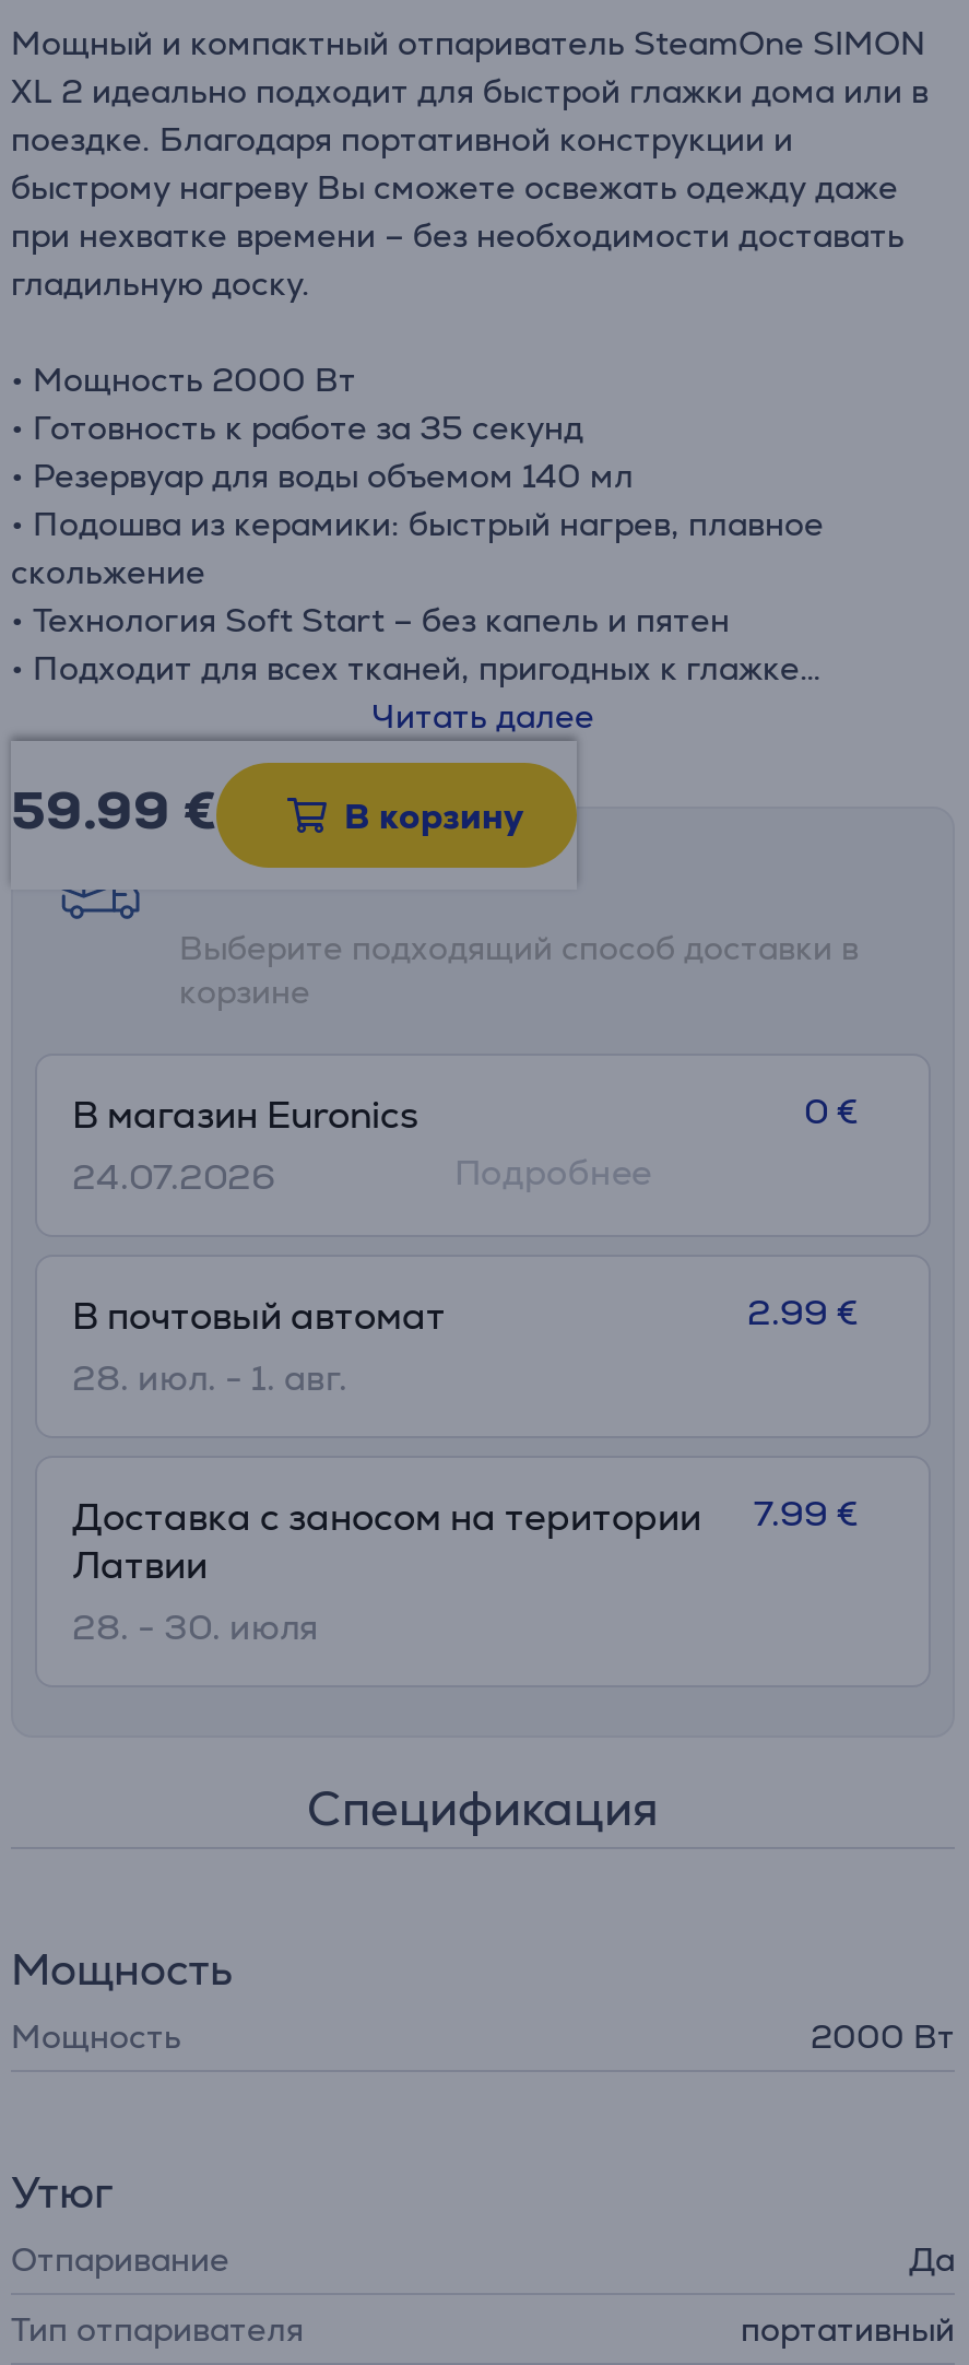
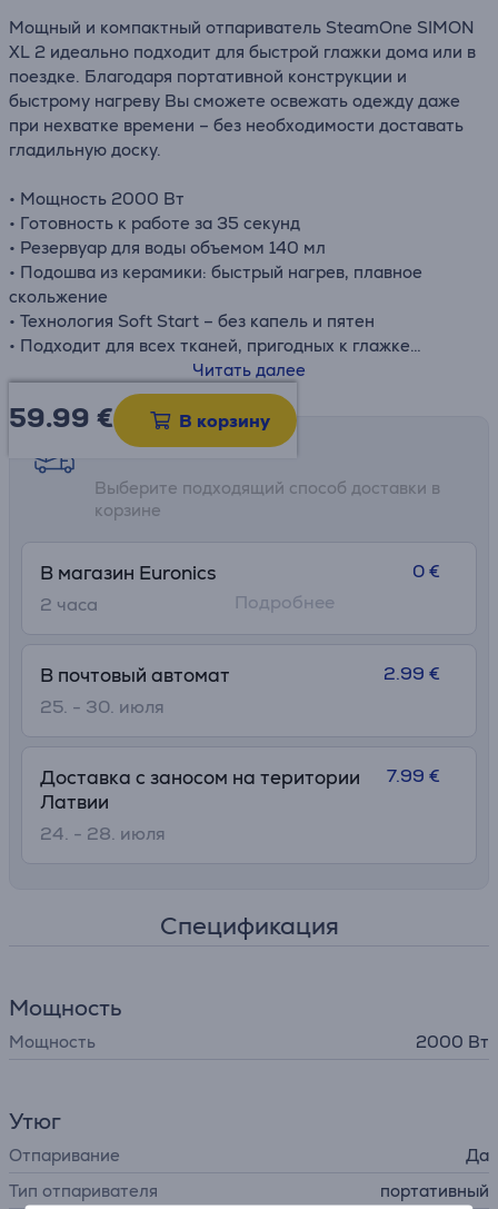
[72,1154,275,1200] 24.07.2026 -> [40,593,98,616] 2 часa
[72,1355,347,1401] 28. июл. - 1. авг. -> [40,695,165,719] 25. - 30. июля
[72,1604,319,1650] 28. - 30. июля -> [40,822,166,845] 24. - 28. июля

